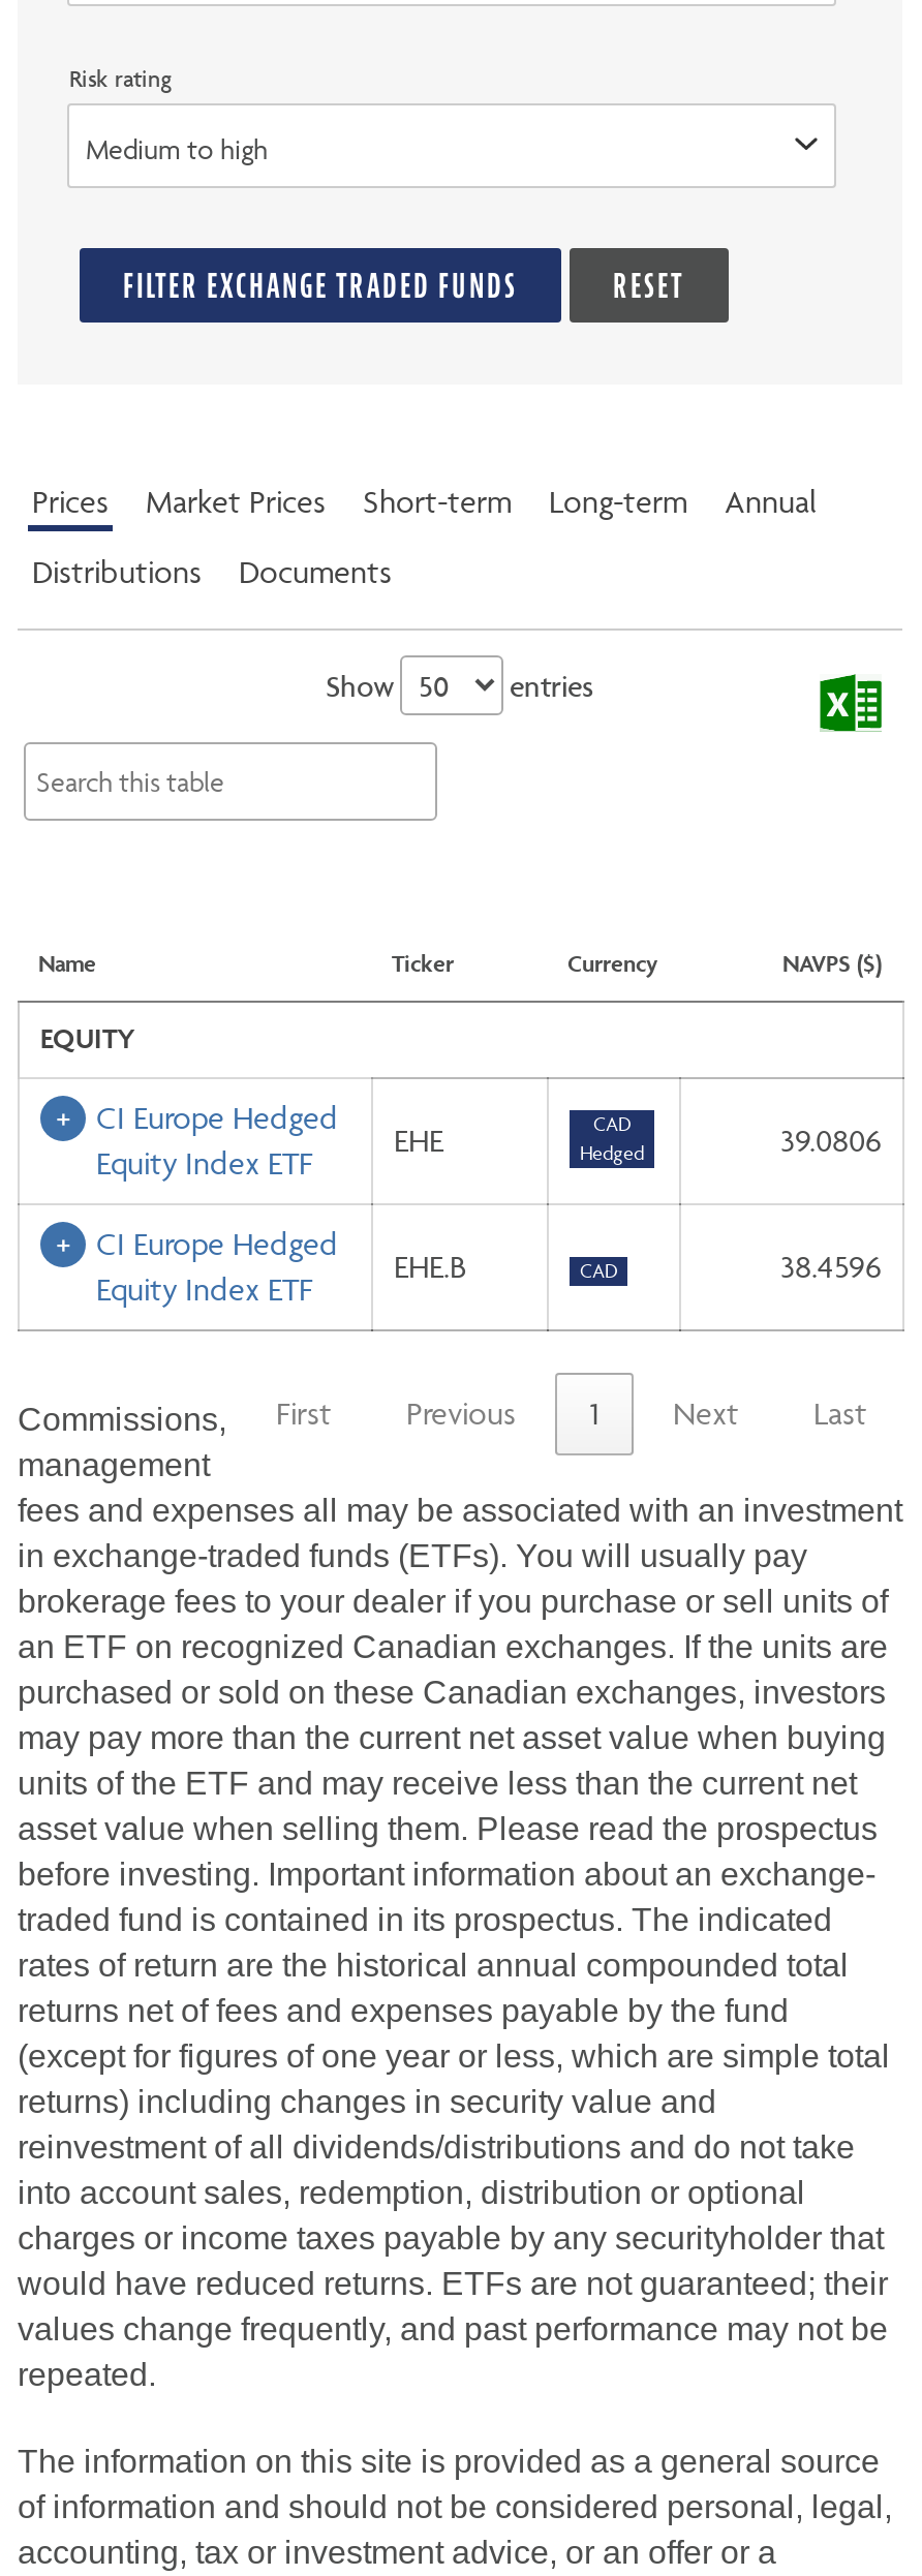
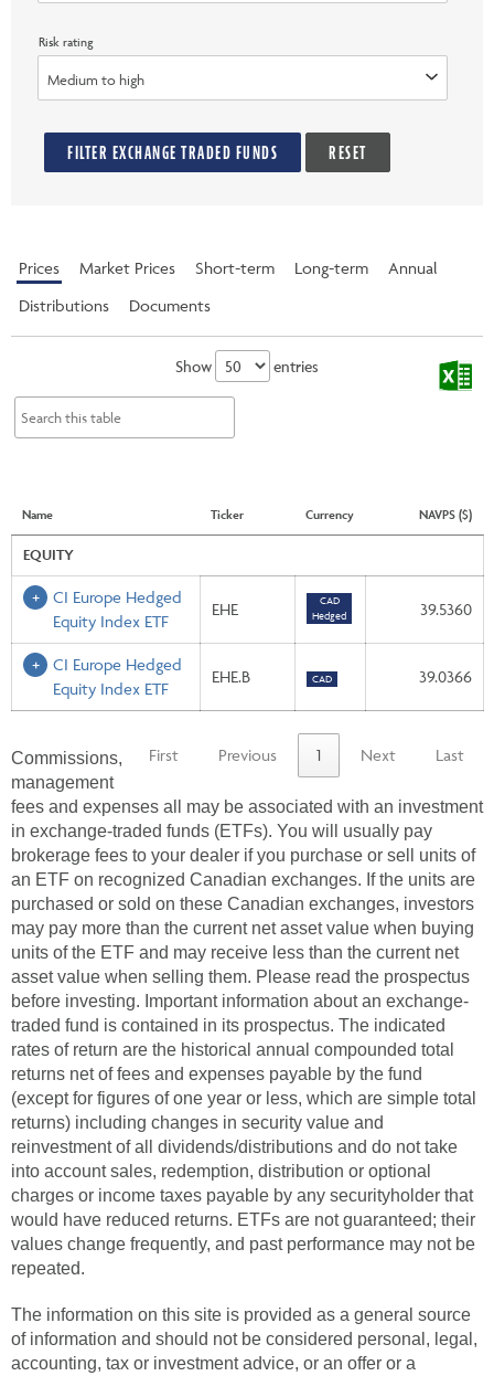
[780,1120,882,1159] 39.0806 -> [420,598,472,619] 39.5360
[780,1246,882,1285] 38.4596 -> [419,665,472,686] 39.0366

